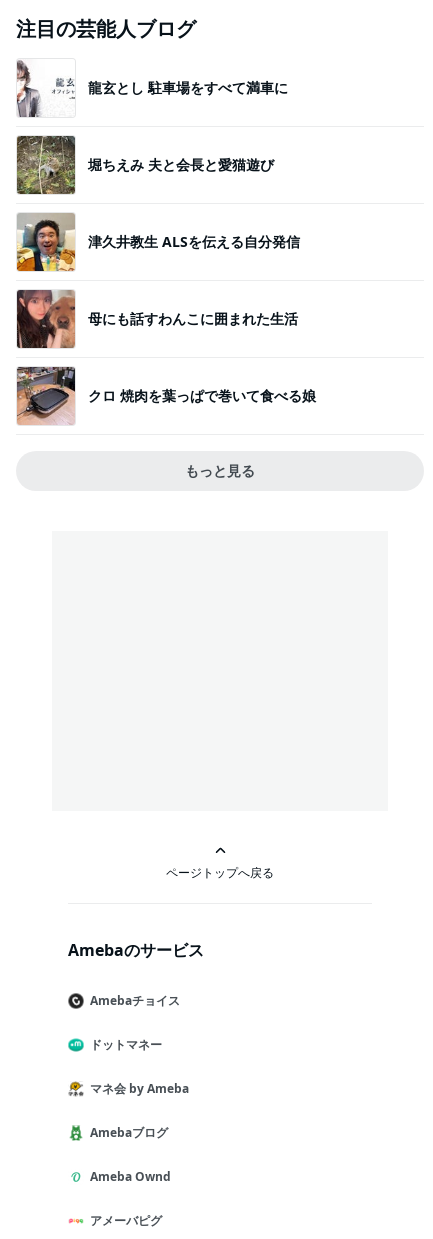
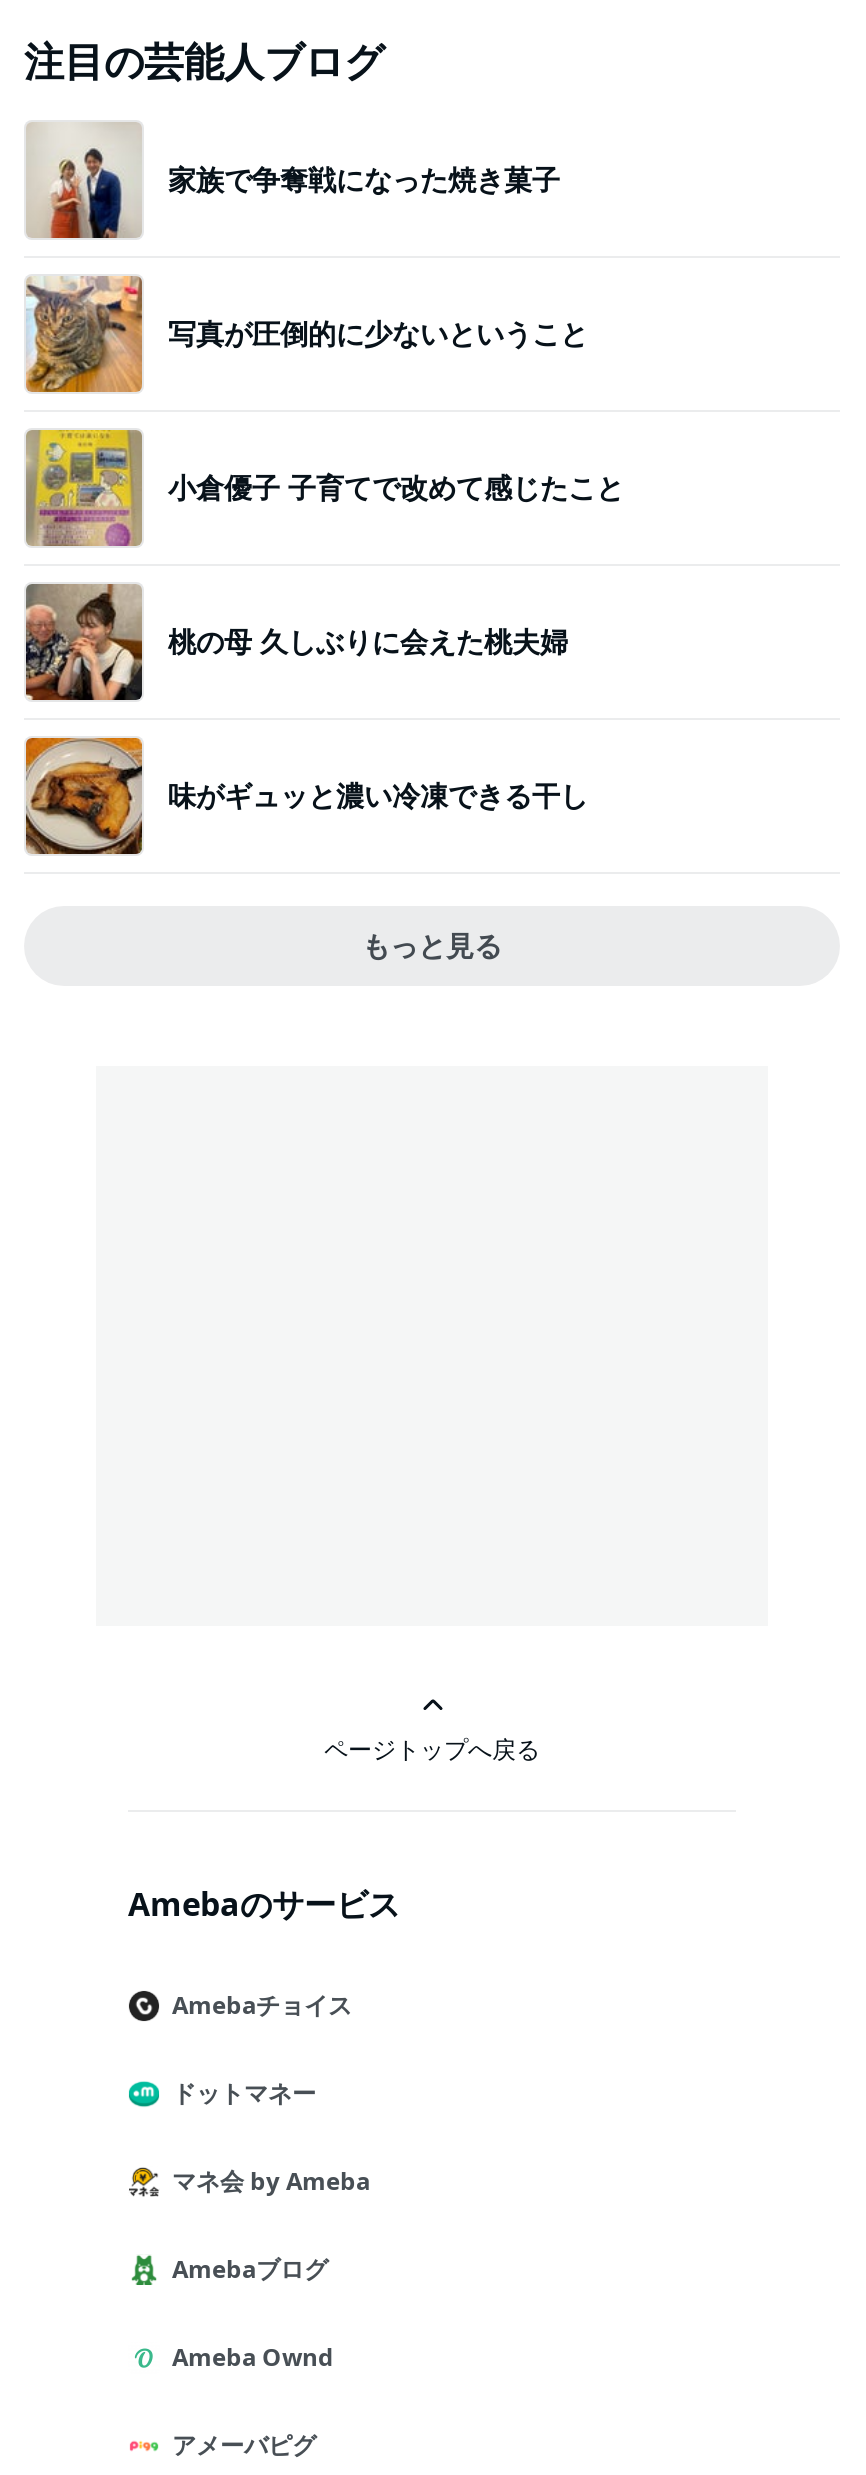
[16,59,288,118] [image] | 龍玄とし 駐車場をすべて満車に -> [26,122,560,240] [image] | 家族で争奪戦になった焼き菓子
[16,135,274,195] [image] | 堀ちえみ 夫と会長と愛猫遊び -> [24,274,588,394] [image] | 写真が圧倒的に少ないということ
[16,212,300,272] [image] | 津久井教生 ALSを伝える自分発信 -> [24,428,624,548] [image] | 小倉優子 子育てで改めて感じたこと
[16,289,298,349] [image] | 母にも話すわんこに囲まれた生活 -> [24,582,568,702] [image] | 桃の母 久しぶりに会えた桃夫婦
[16,366,316,425] [image] | クロ 焼肉を葉っぱで巻いて食べる娘 -> [24,736,588,856] [image] | 味がギュッと濃い冷凍できる干し

